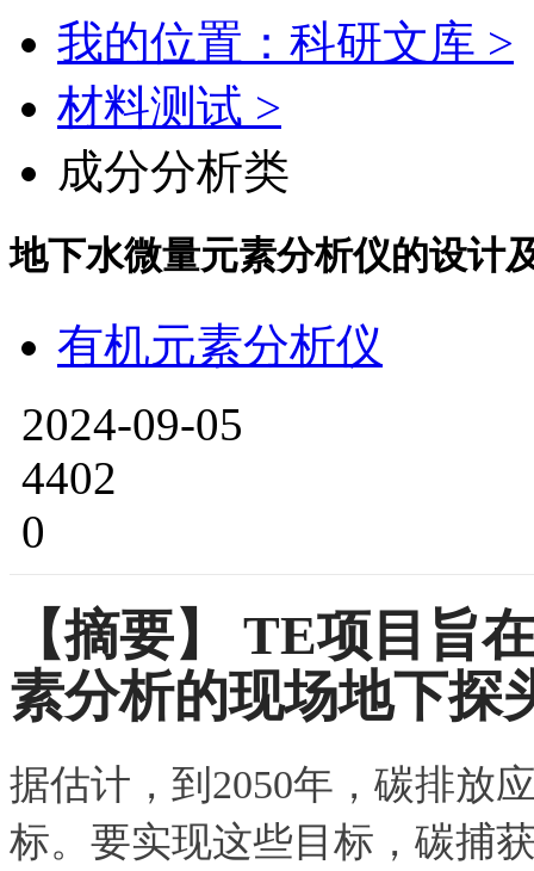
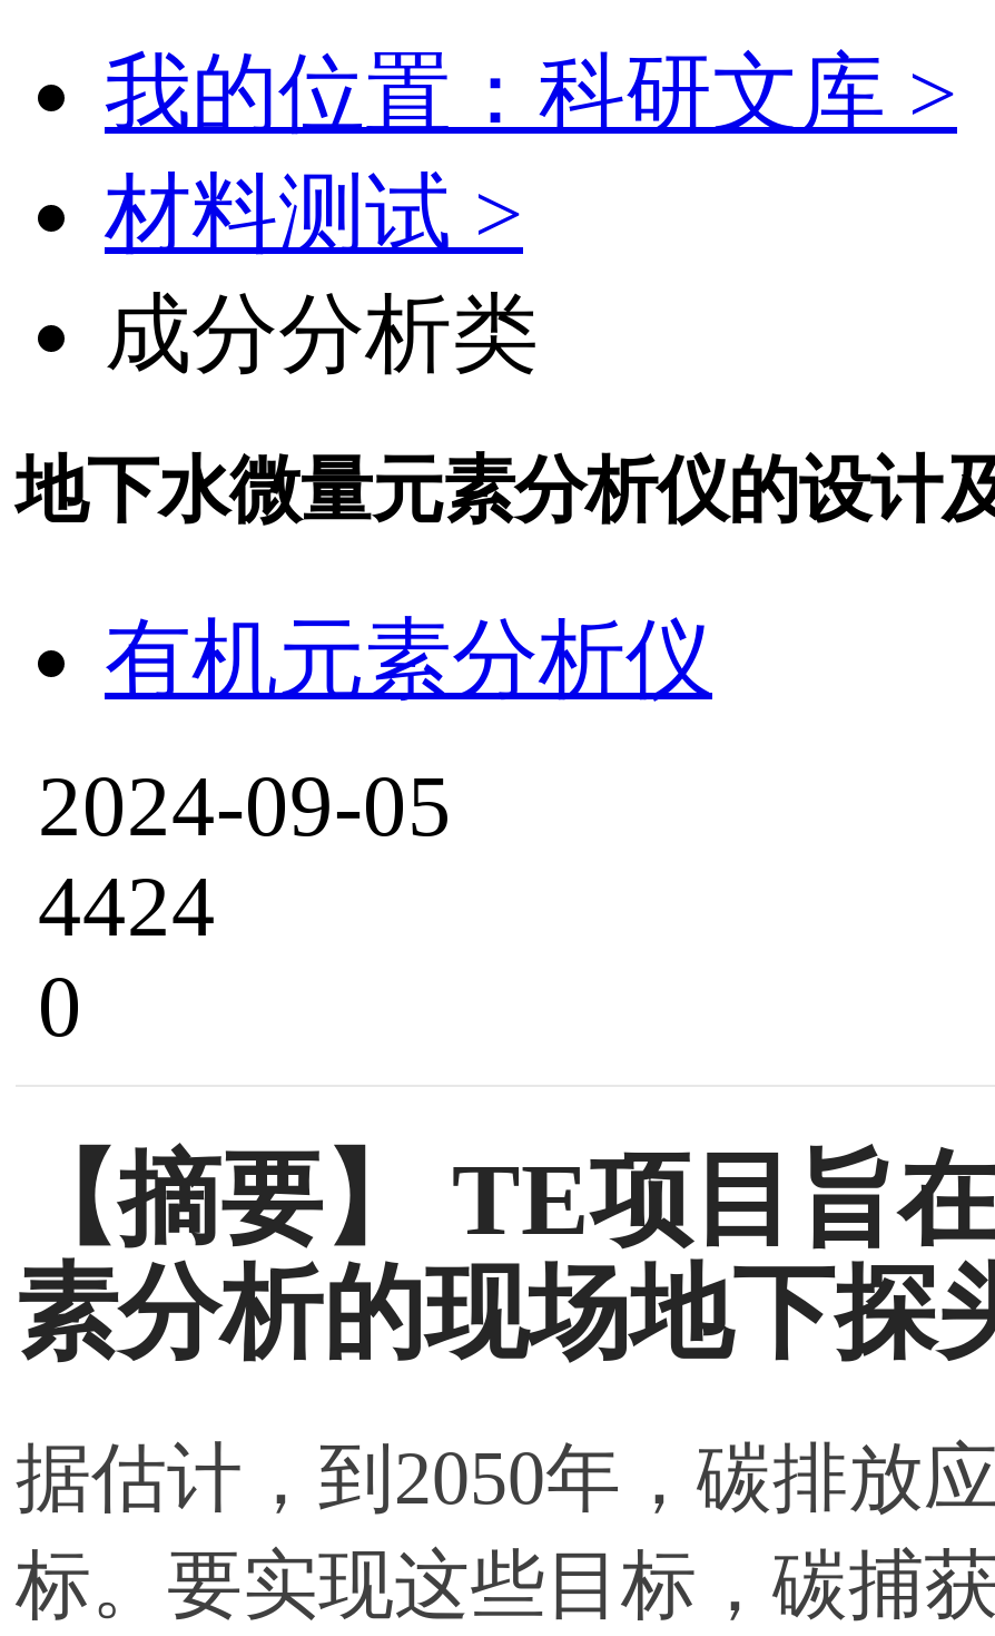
[10,452,117,504] 4402 -> [16,858,216,954] 4424

